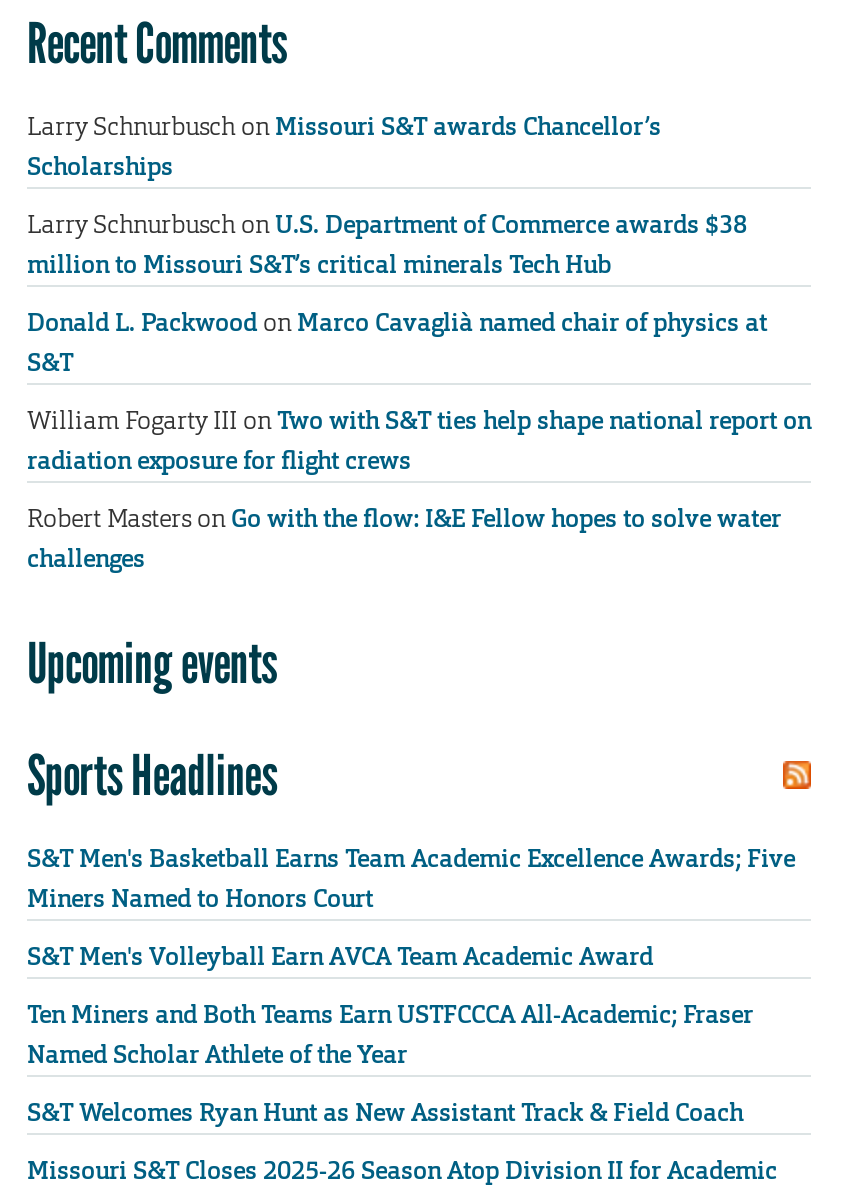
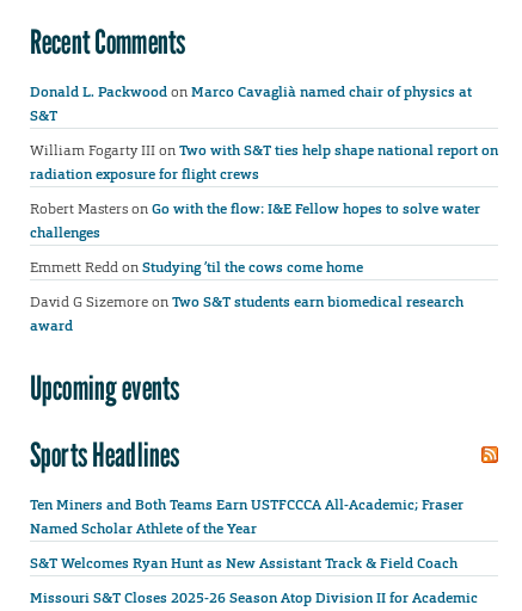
[27,110,747,280] Larry Schnurbusch on Missouri S&T awards Chancellor’s | Scholarships | Larry Schnurbusch on U.S. Department of Commerce awards $38 | million to Missouri S&T’s critical minerals Tech Hub -> none
none -> [30,258,463,335] Emmett Redd on Studying ’til the cows come home | David G Sizemore on Two S&T students earn biomedical research | award
[27,842,795,972] S&T Men's Basketball Earns Team Academic Excellence Awards; Five | Miners Named to Honors Court | S&T Men's Volleyball Earn AVCA Team Academic Award -> none

